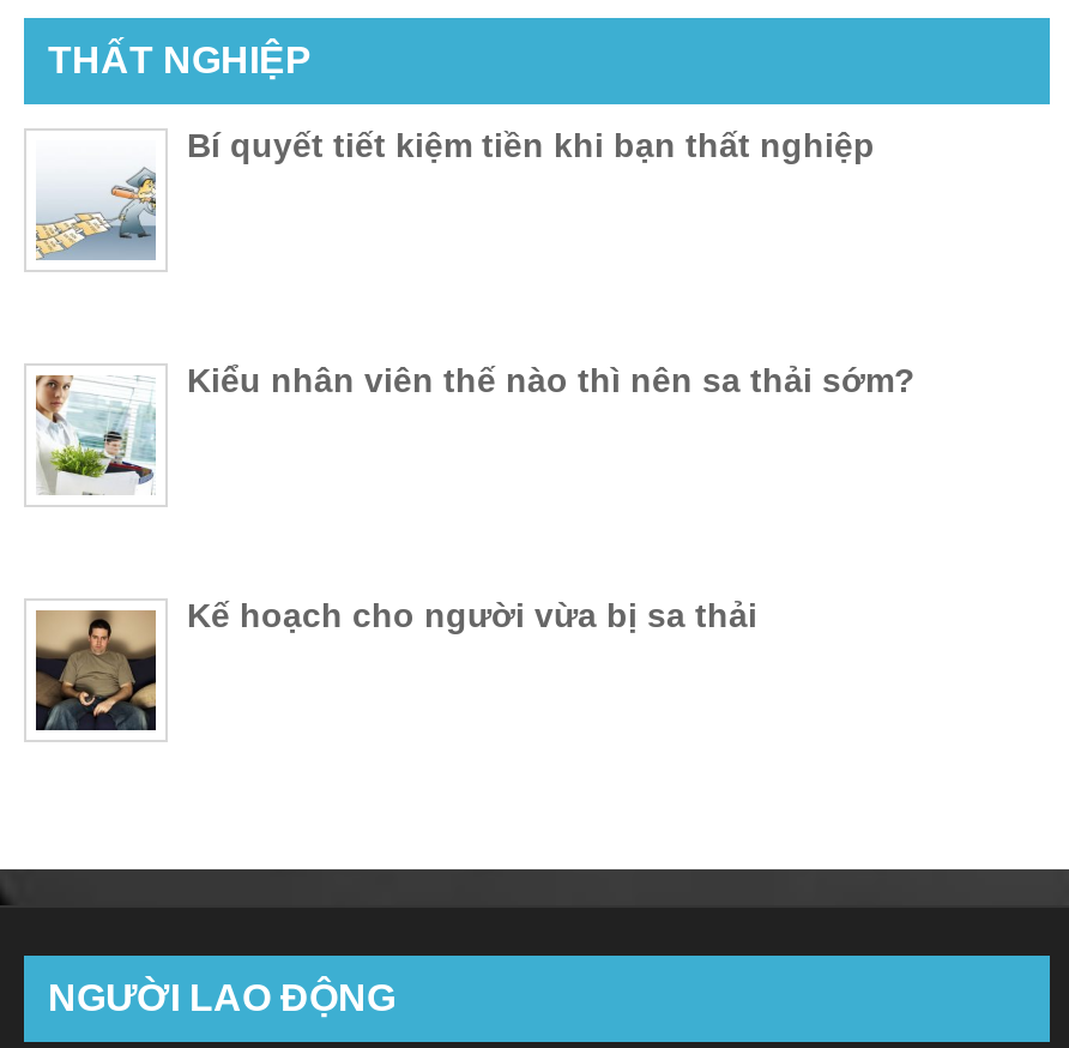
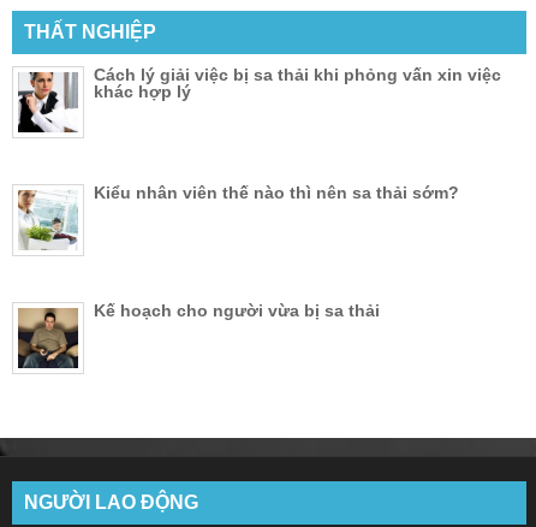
[36,126,875,260] [image] | Bí quyết tiết kiệm tiền khi bạn thất nghiệp -> [17,65,501,134] [image] | Cách lý giải việc bị sa thải khi phỏng vấn xin việc | khác hợp lý

